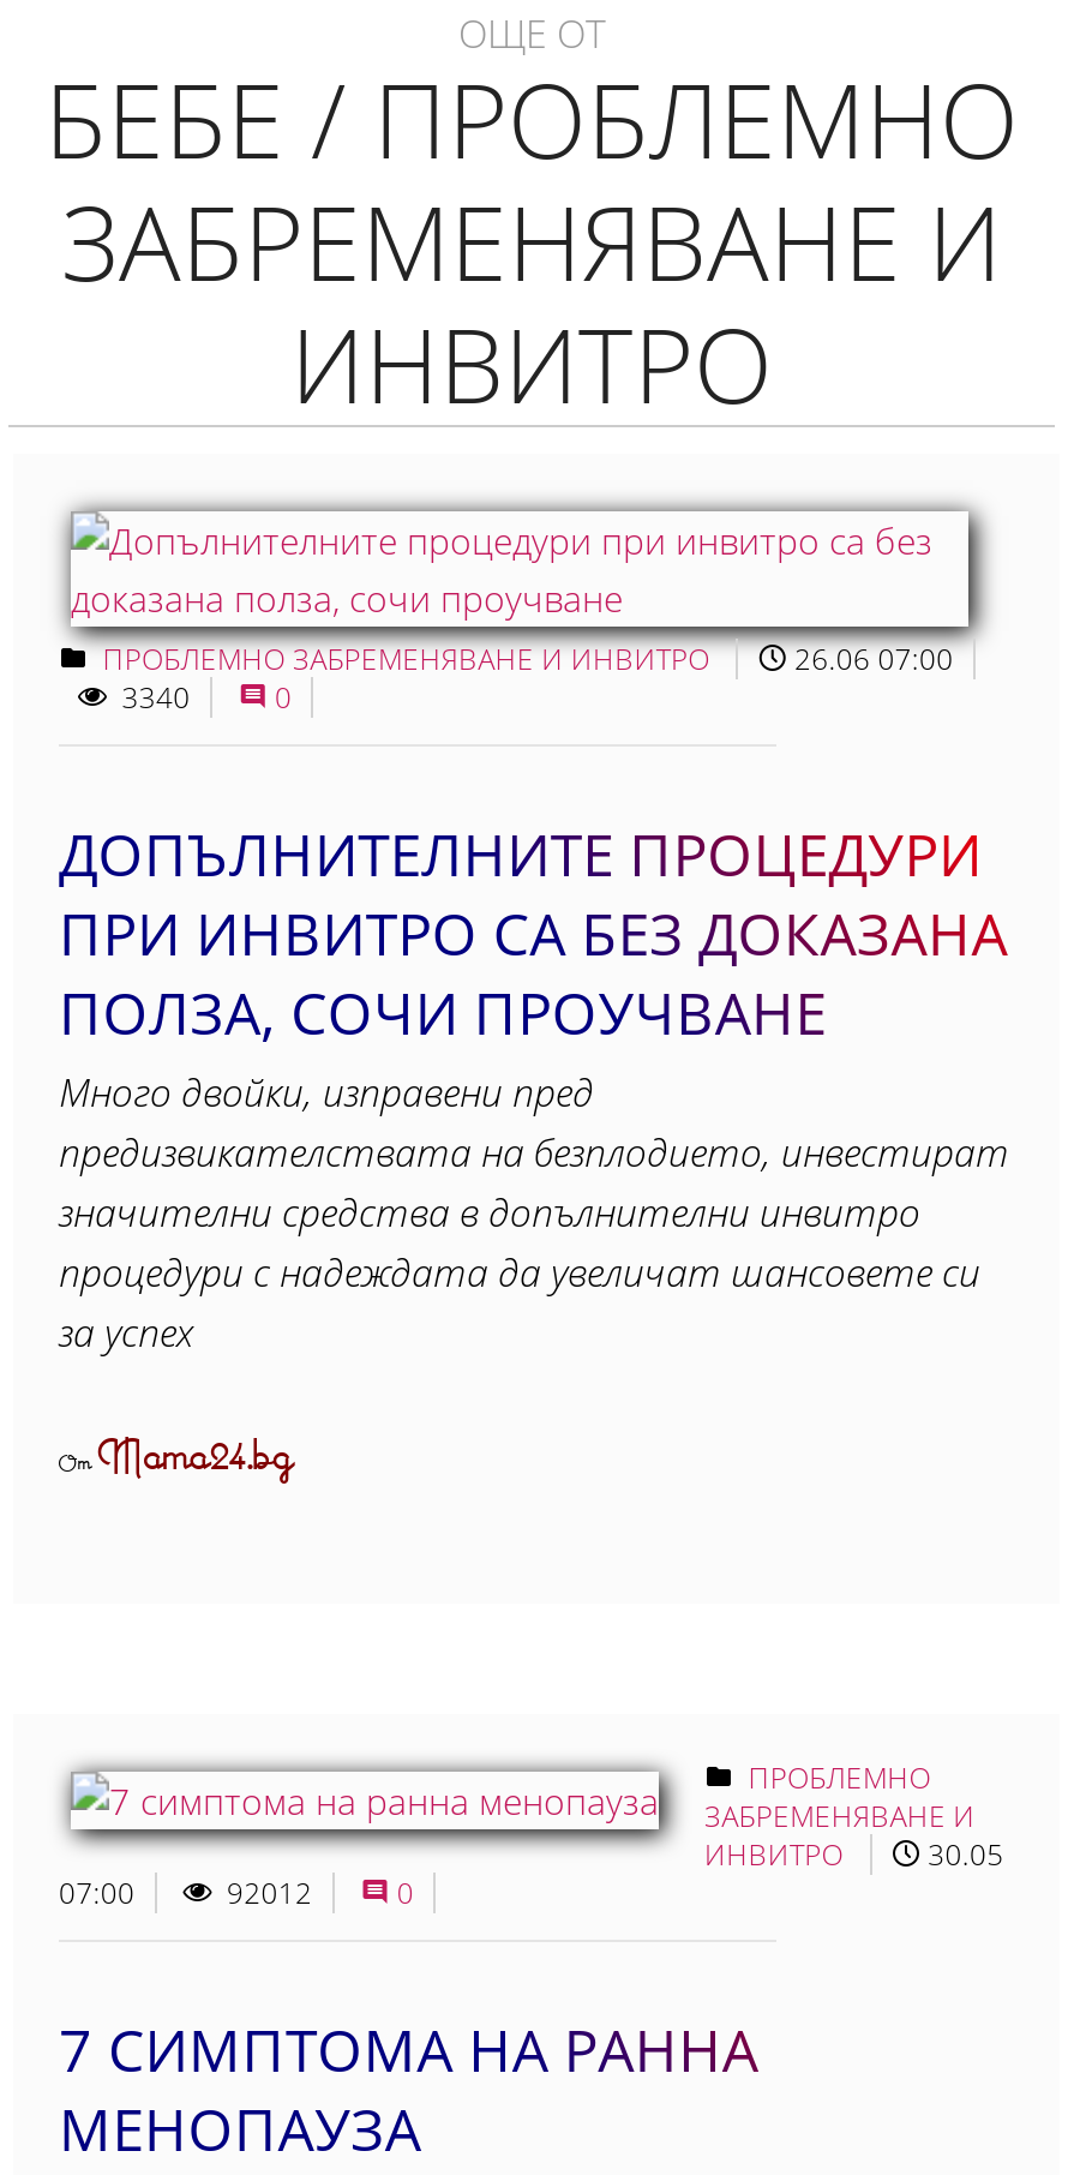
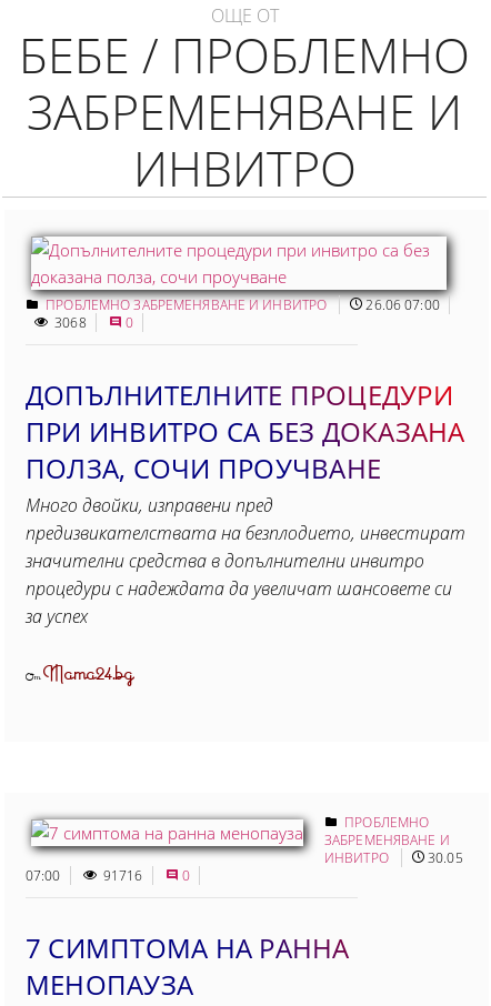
[114,676,190,717] 3340 -> [51,313,86,331] 3068
[219,1871,312,1912] 92012 -> [100,866,143,884] 91716

